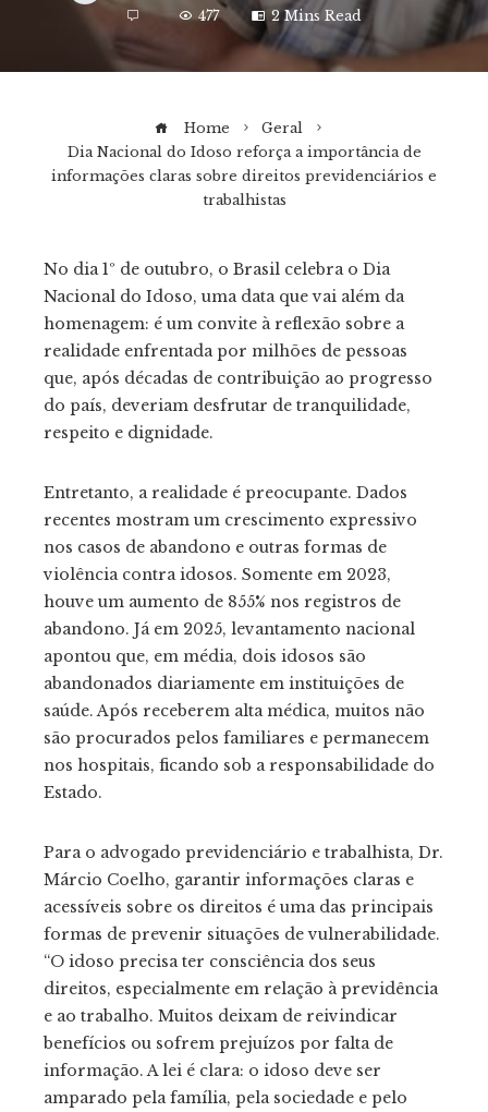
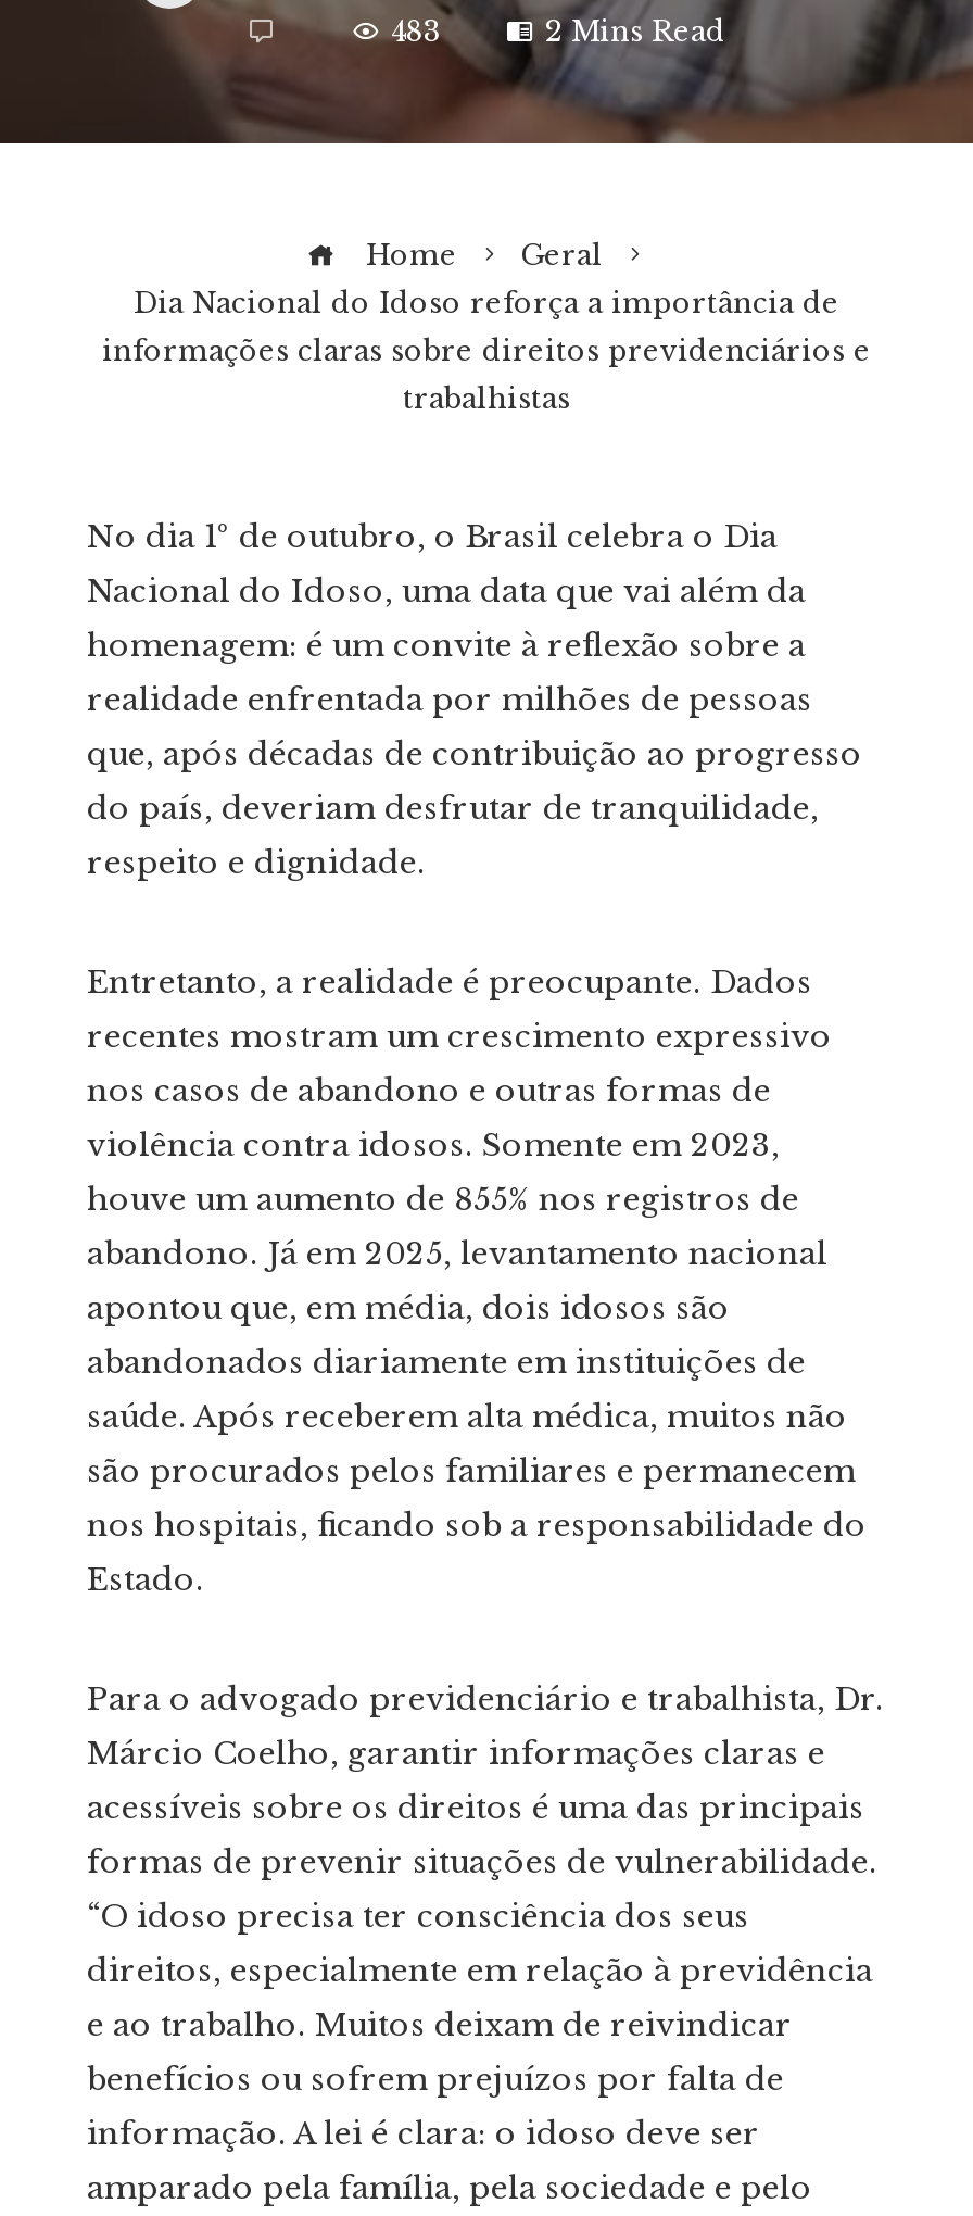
[198,8,219,24] 477 -> [391,15,441,48] 483

